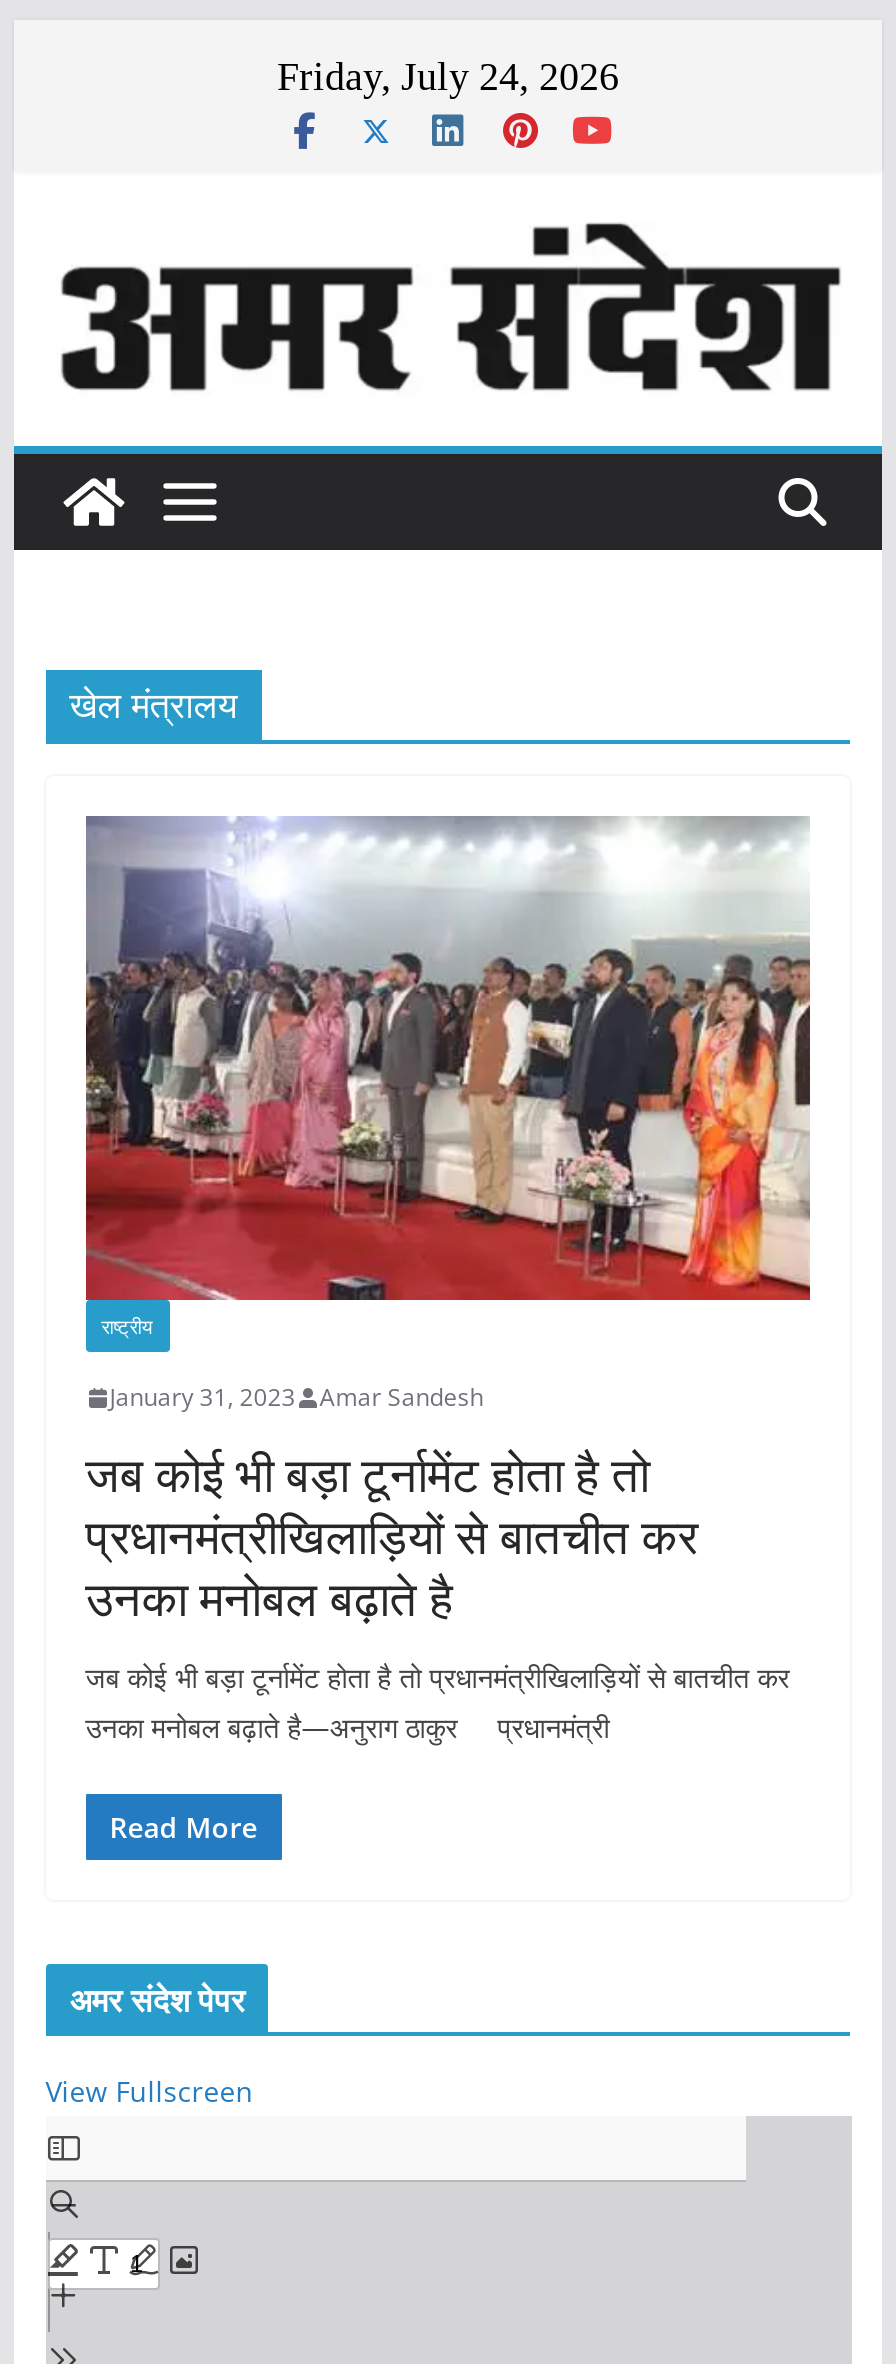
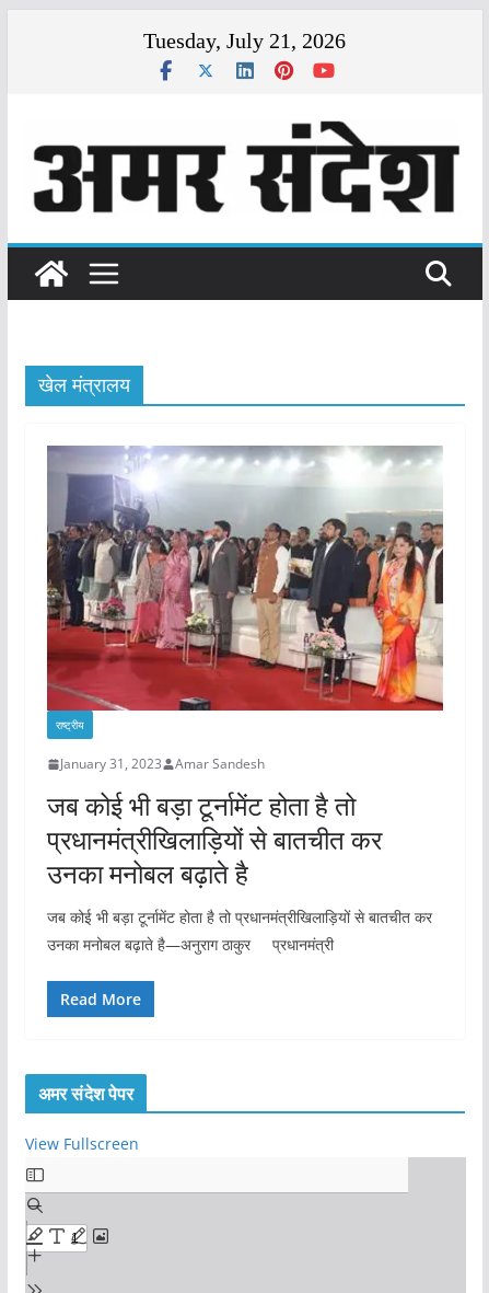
[277,54,619,98] Friday, July 24, 2026 -> [144,28,346,53] Tuesday, July 21, 2026

